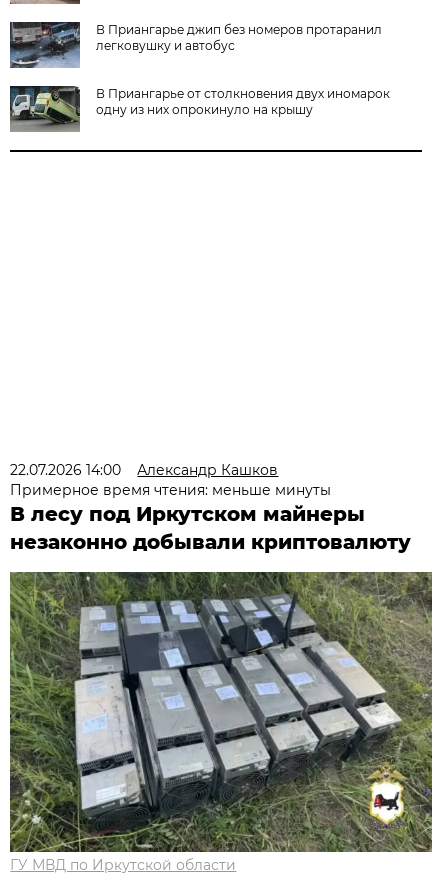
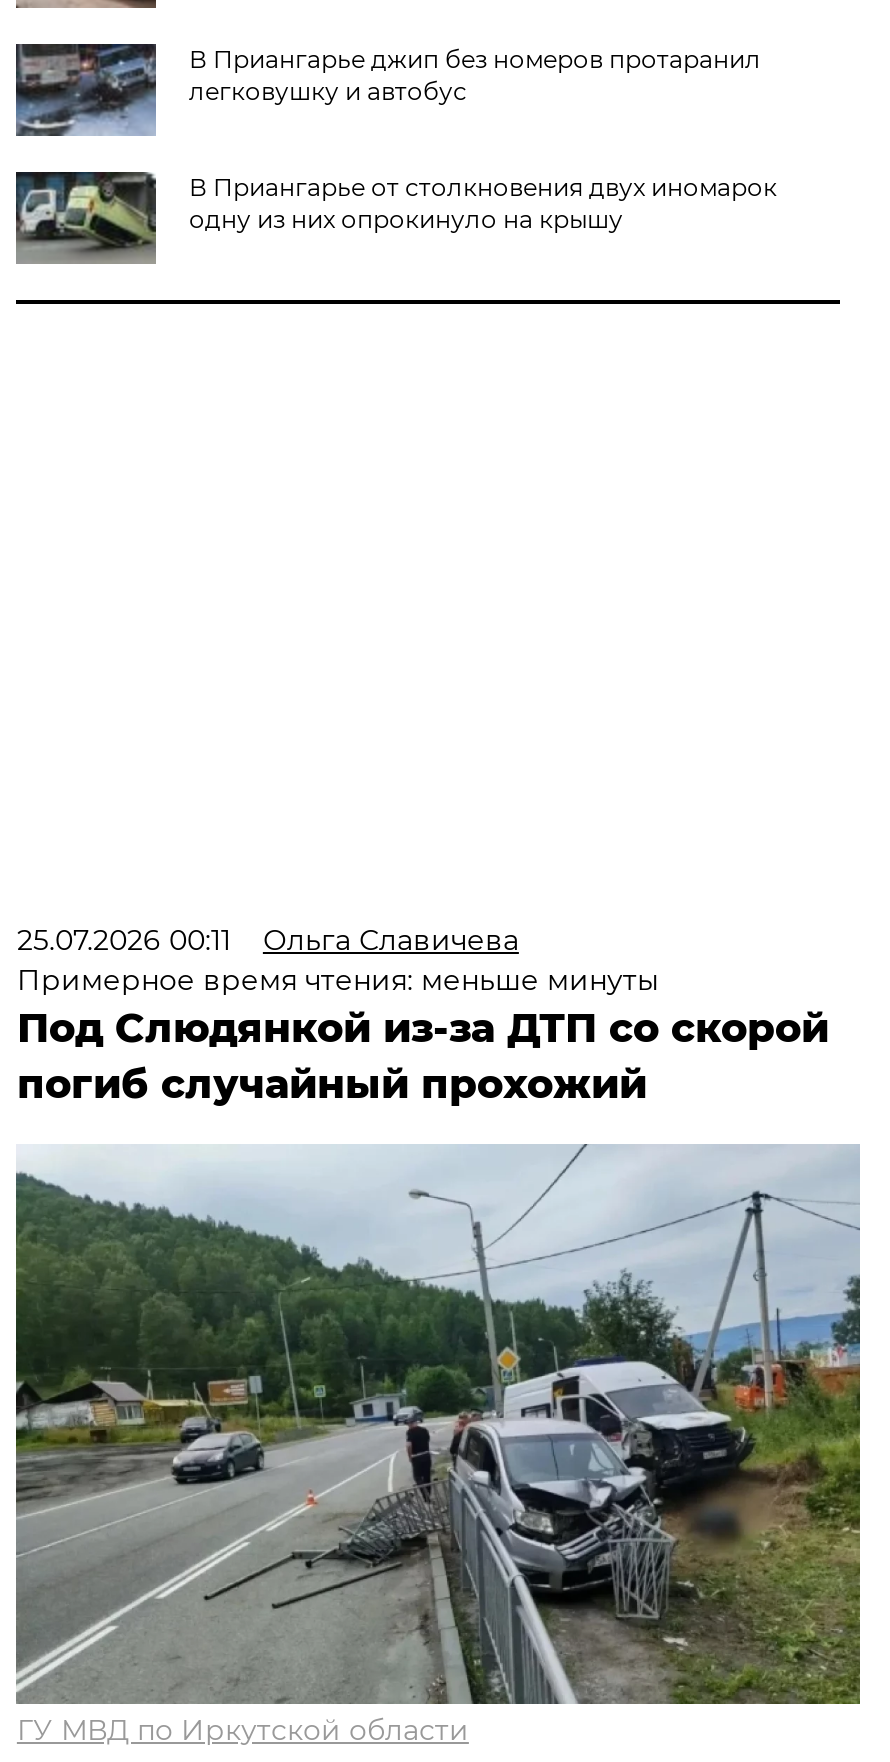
[10,461,278,479] 22.07.2026 14:00 | Александр Кашков -> [17,922,519,958] 25.07.2026 00:11 | Ольга Славичева
[10,502,411,554] В лесу под Иркутском майнеры | незаконно добывали криптовалюту -> [17,1004,829,1108] Под Слюдянкой из-за ДТП со скорой | погиб случайный прохожий
[9,571,432,852] [image] -> [16,1144,860,1704] [image]

